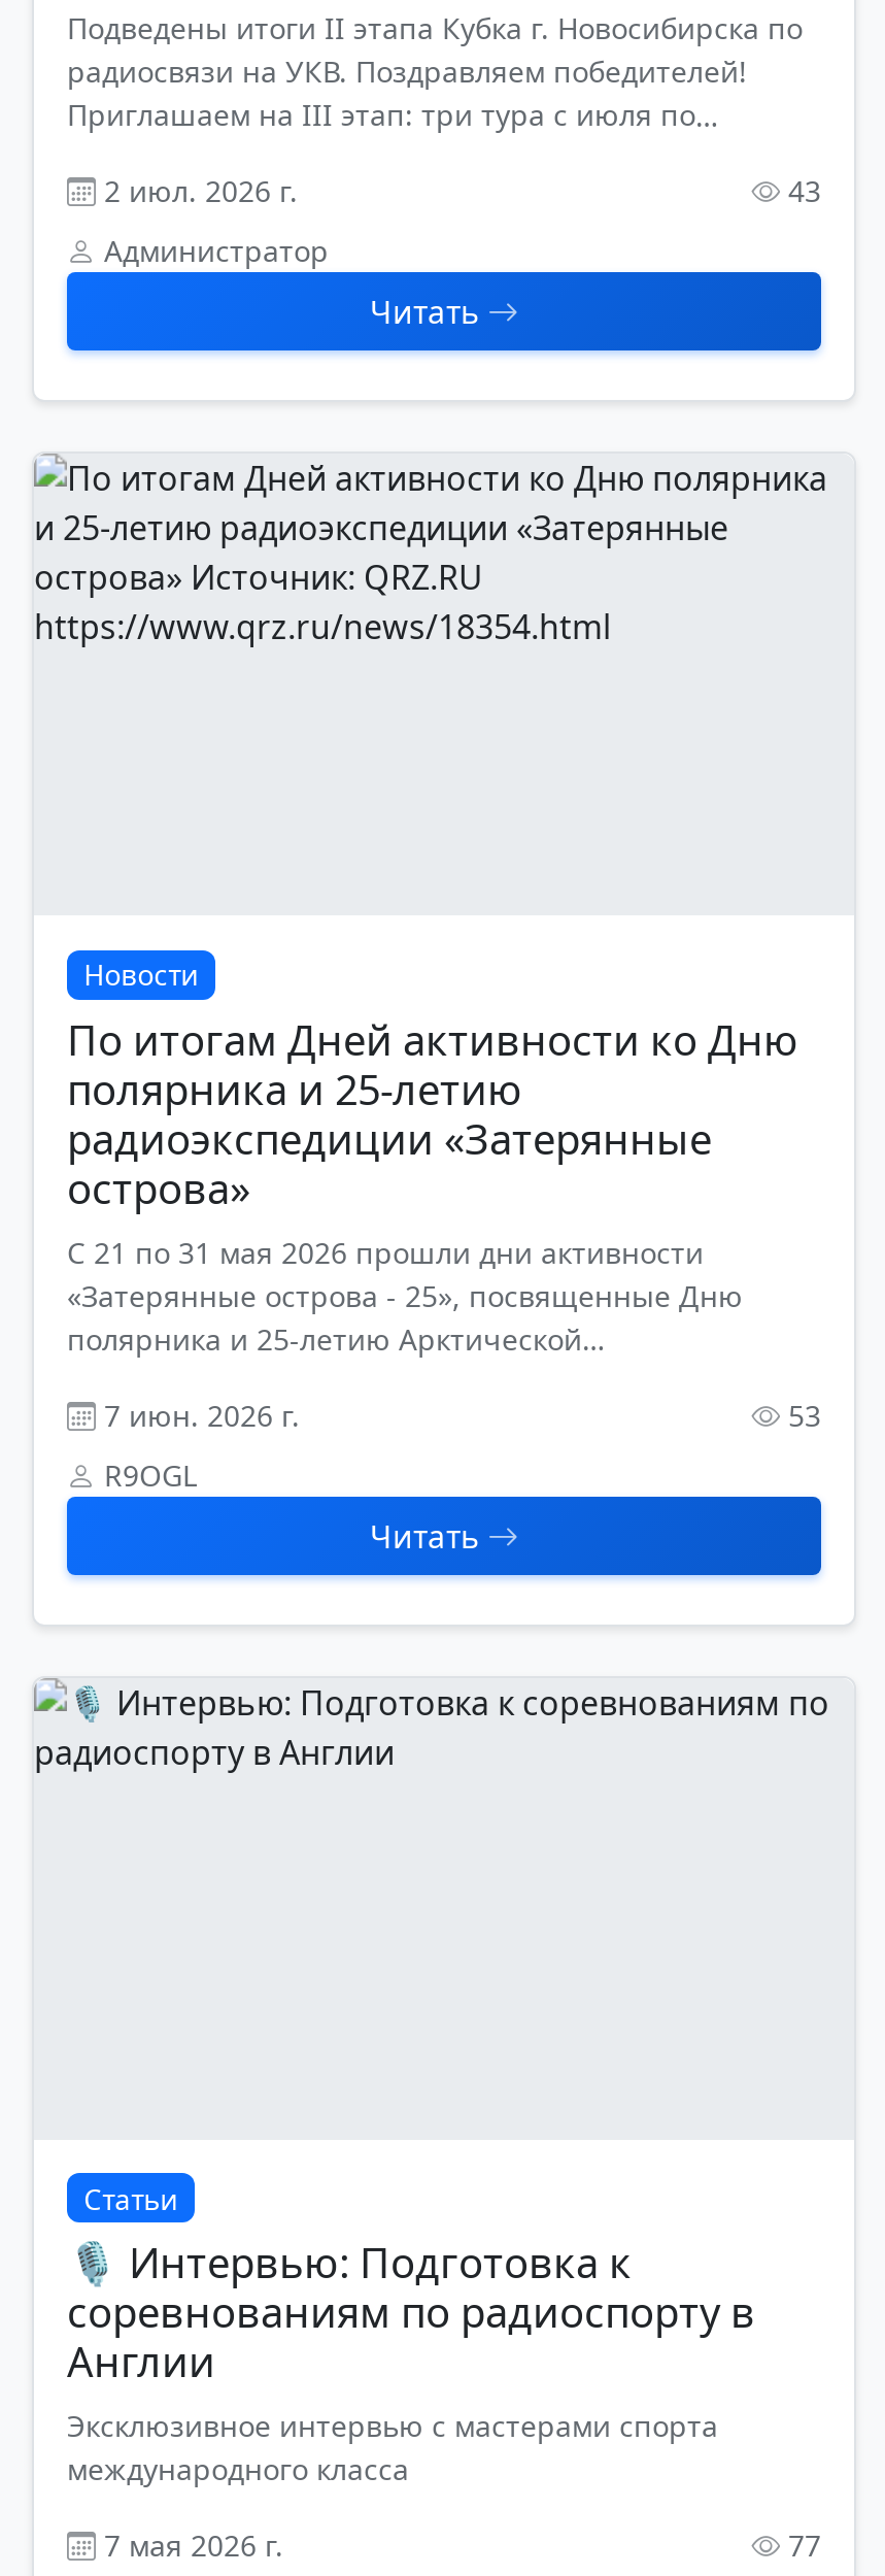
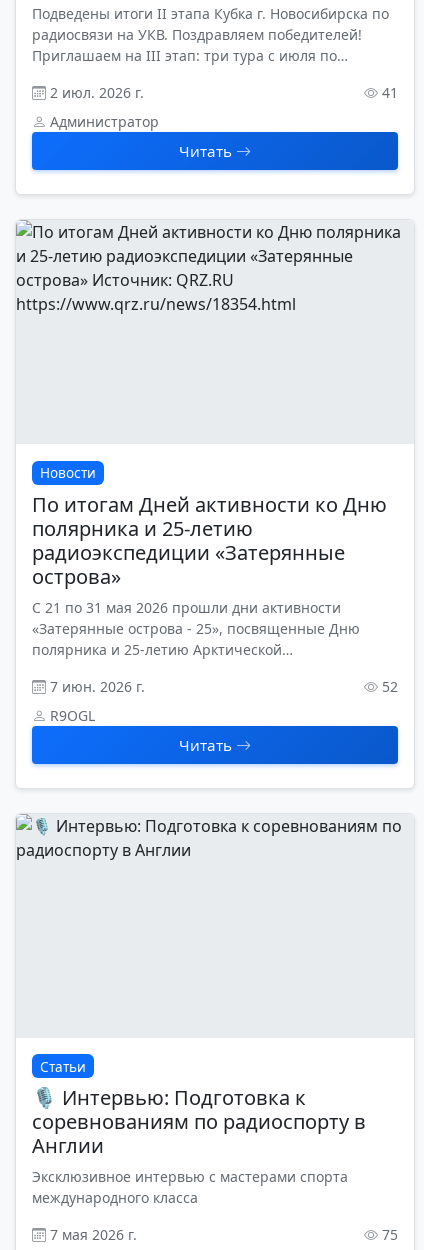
[788,172,821,211] 43 -> [382,83,398,102] 41
[788,1395,821,1434] 53 -> [382,677,398,696] 52
[788,2526,821,2565] 77 -> [382,1225,398,1244] 75

